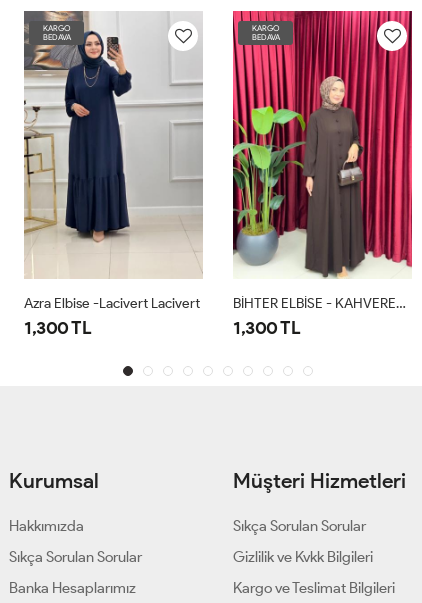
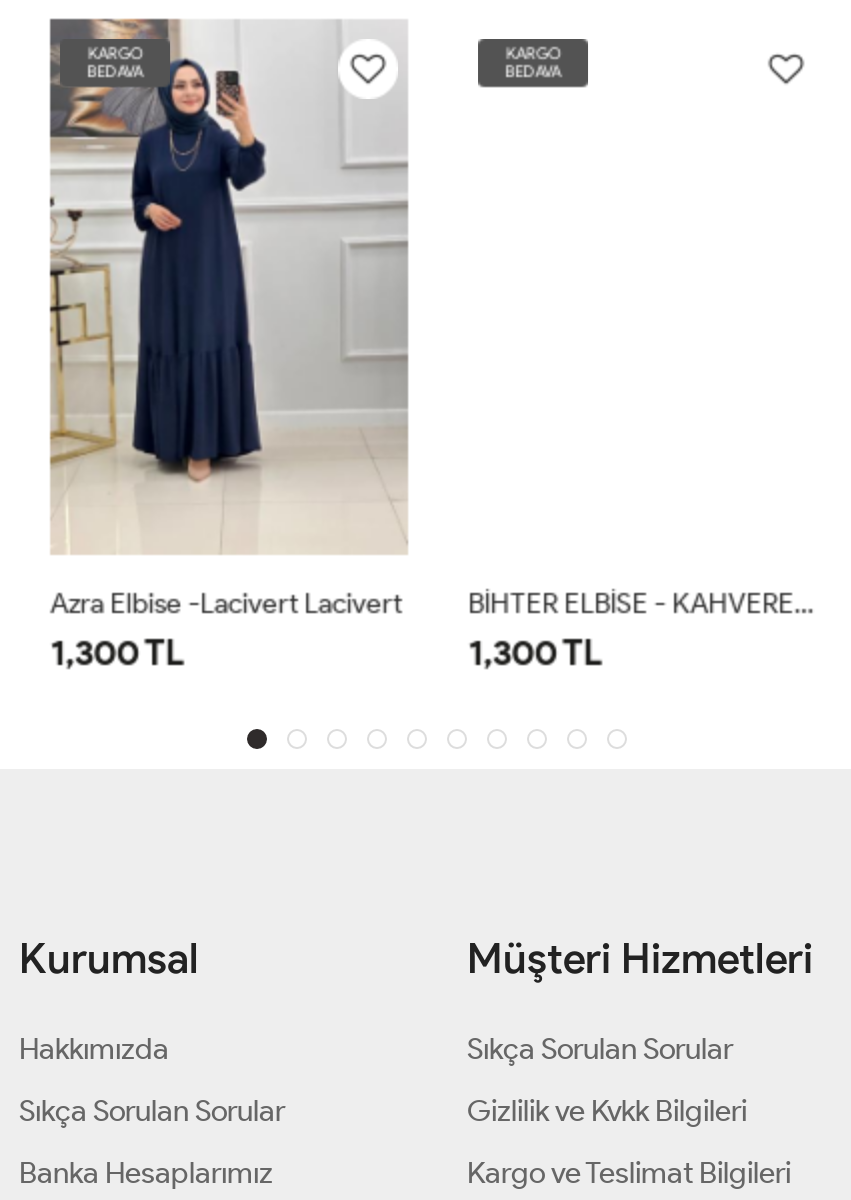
[232,10,413,279] [image] -> none

